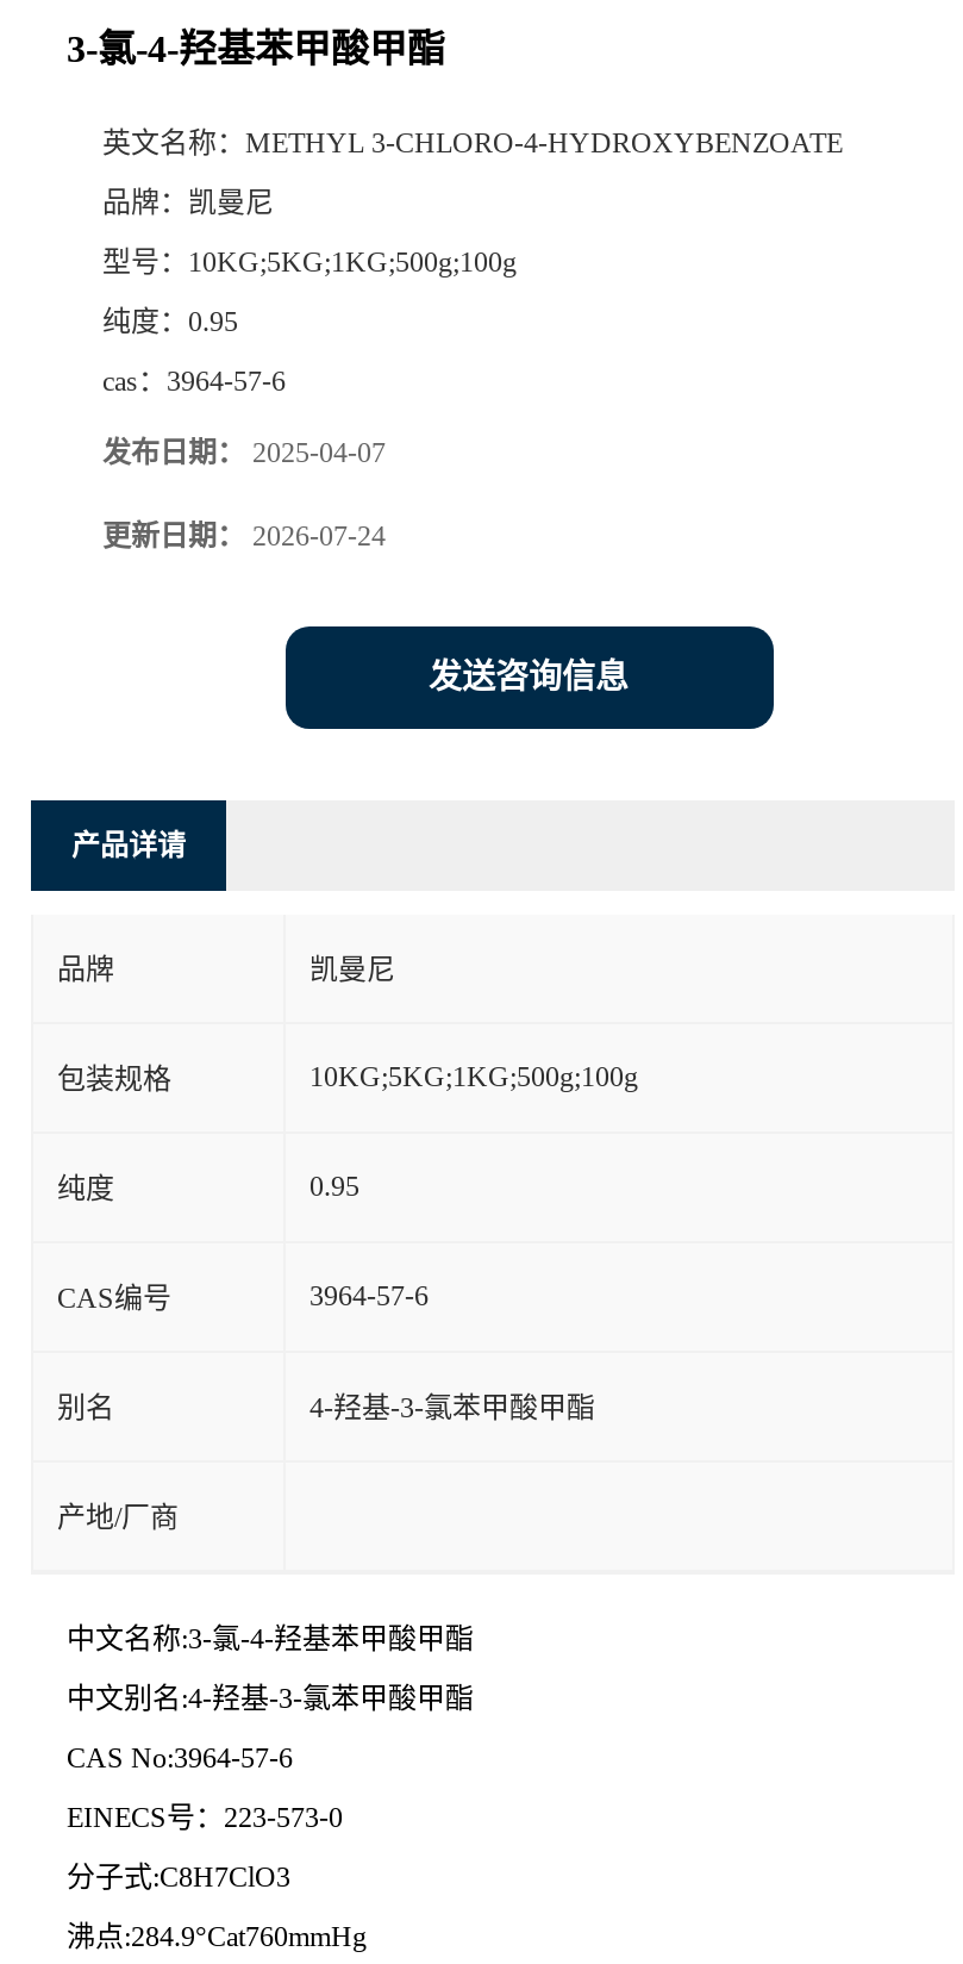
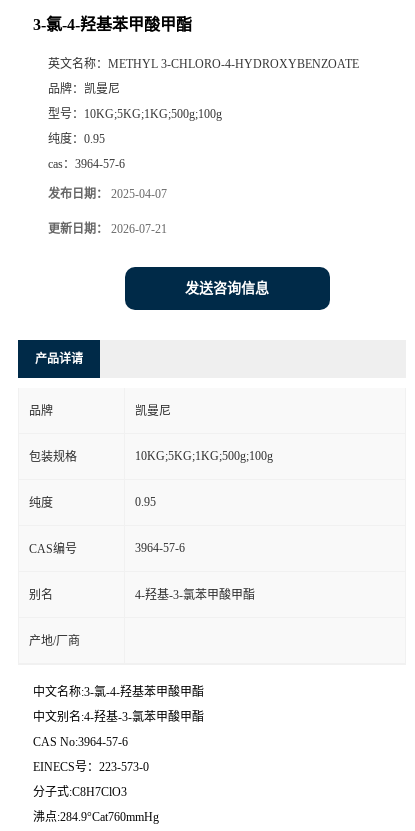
[102,518,386,552] 更新日期：2026-07-24 -> [48,222,167,236] 更新日期：2026-07-21

